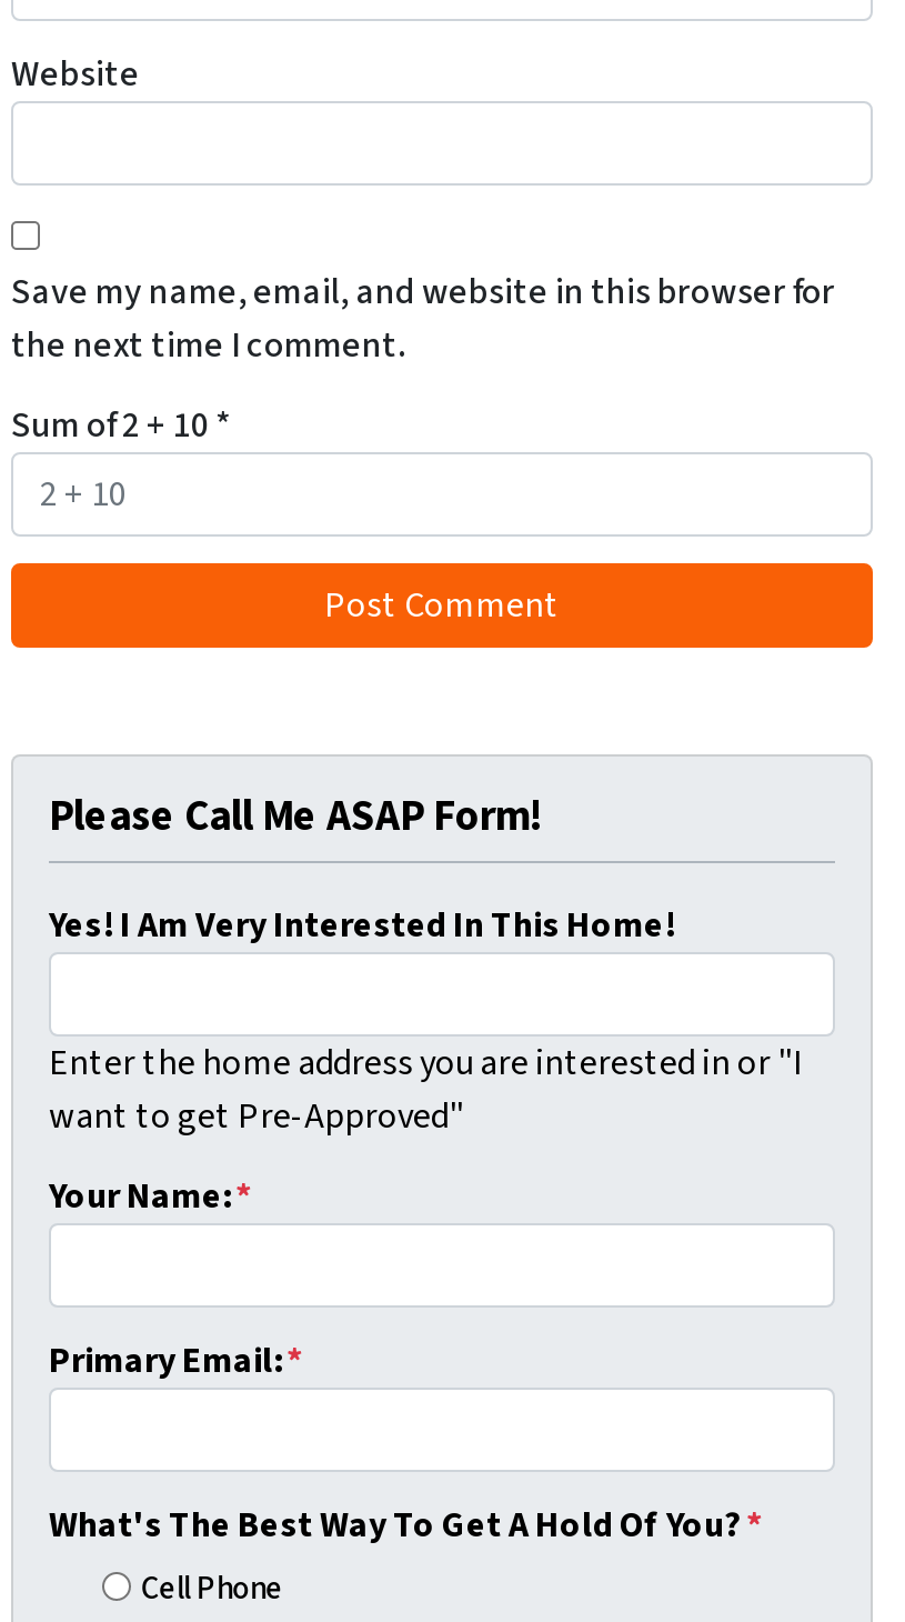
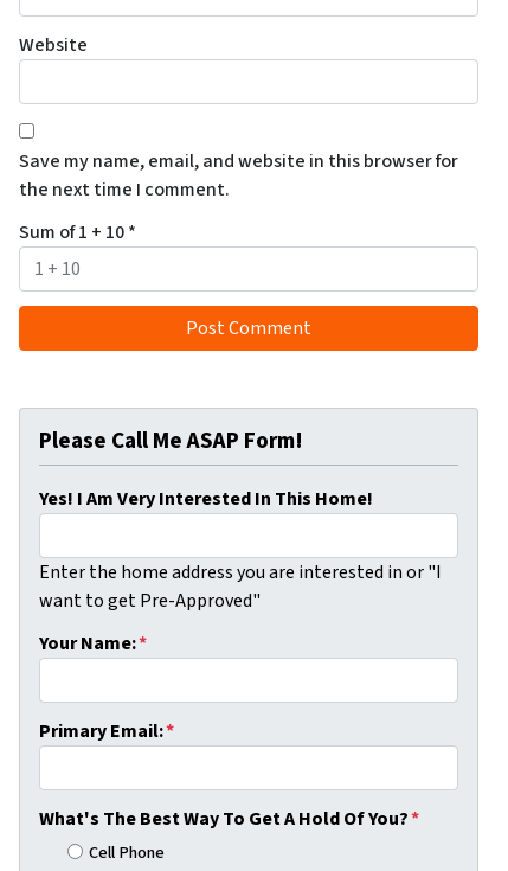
[11,401,231,450] Sum of 2 + 10 * -> [19,219,136,245] Sum of 1 + 10 *

